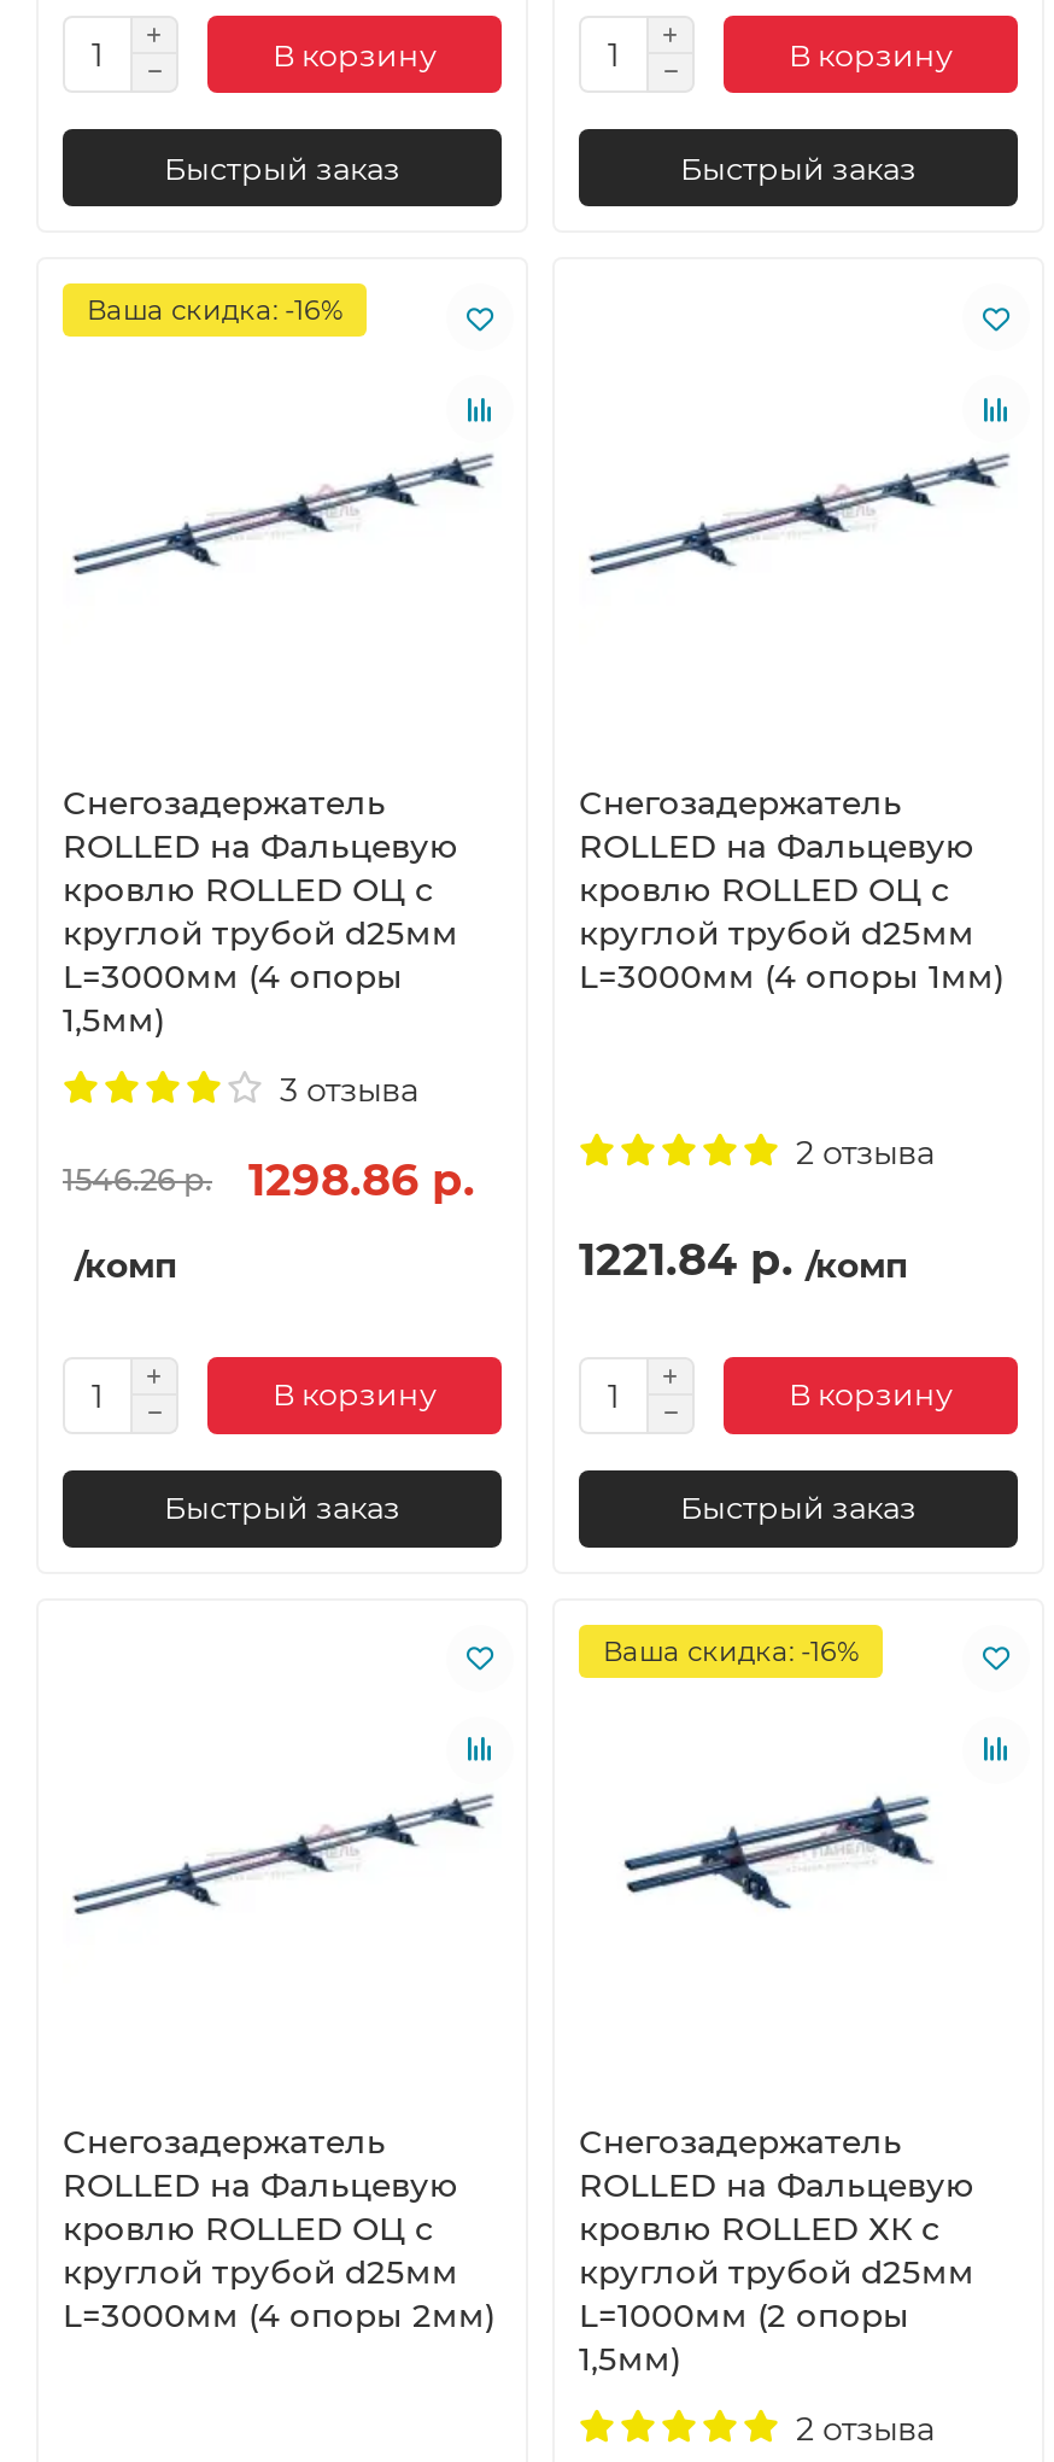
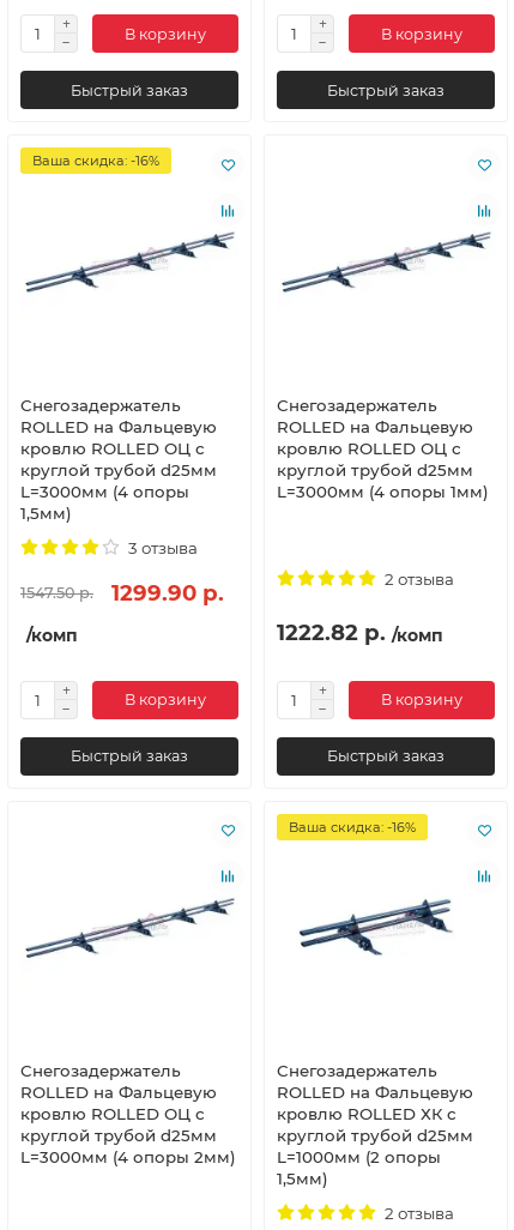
[63,1161,212,1197] 1546.26 р. -> [20,583,93,601] 1547.50 р.
[248,1151,475,1207] 1298.86 р. -> [111,579,224,606] 1299.90 р.
[579,1231,909,1286] 1221.84 р. /комп -> [277,618,443,646] 1222.82 р. /комп

